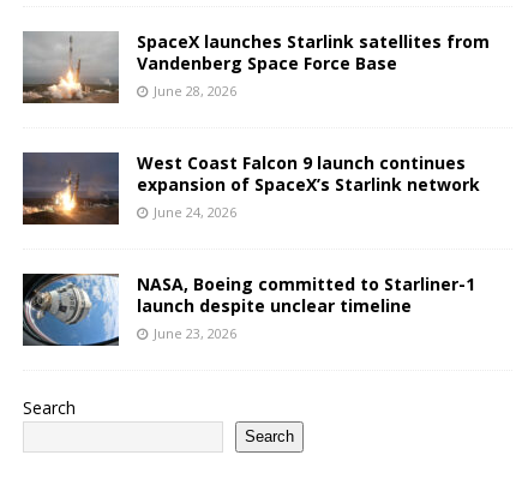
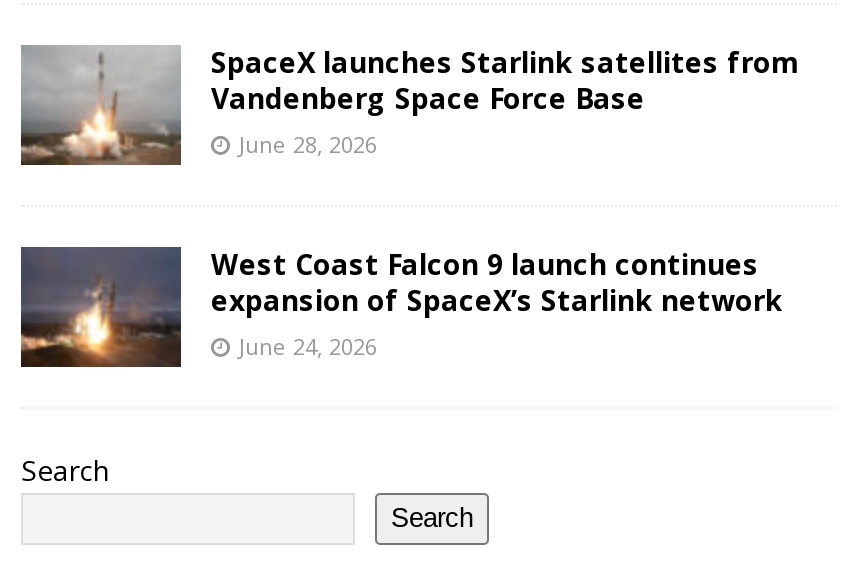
[22,272,475,347] [image] | NASA, Boeing committed to Starliner-1 | launch despite unclear timeline | June 23, 2026 -> none

